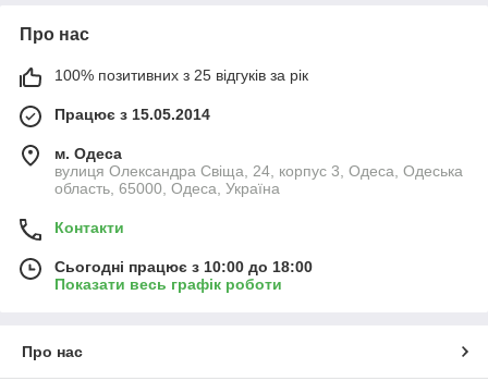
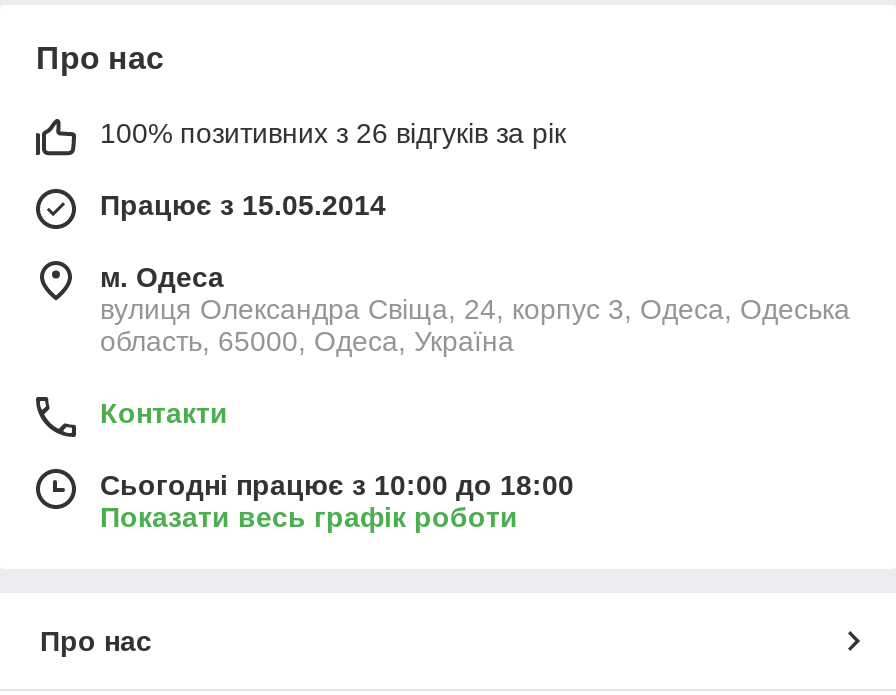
[54,66,308,84] 100% позитивних з 25 відгуків за рік -> [100,117,566,149] 100% позитивних з 26 відгуків за рік

